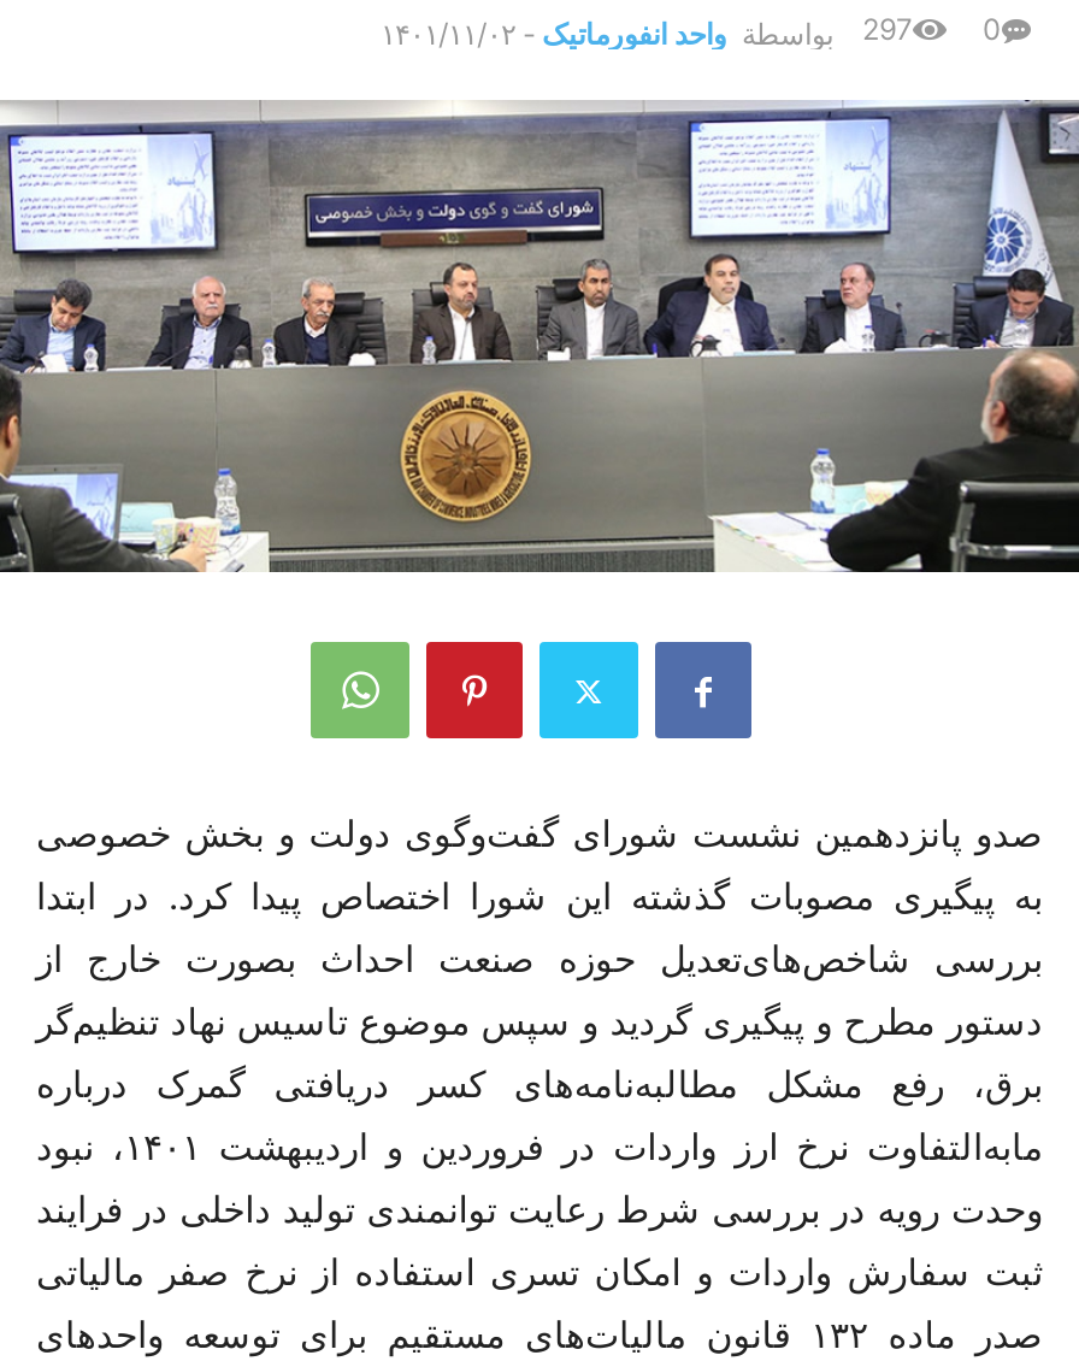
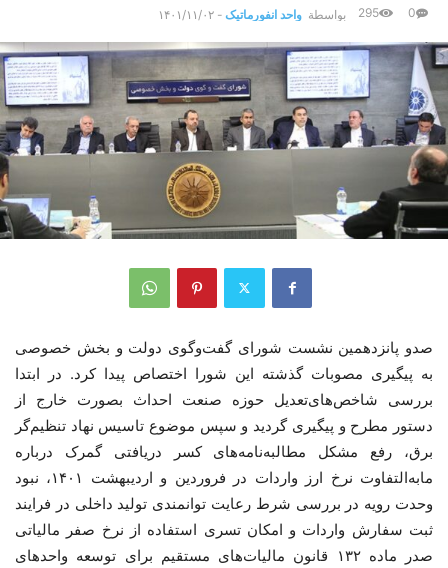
[862,11,913,47] 297 -> [358,5,379,20] 295

